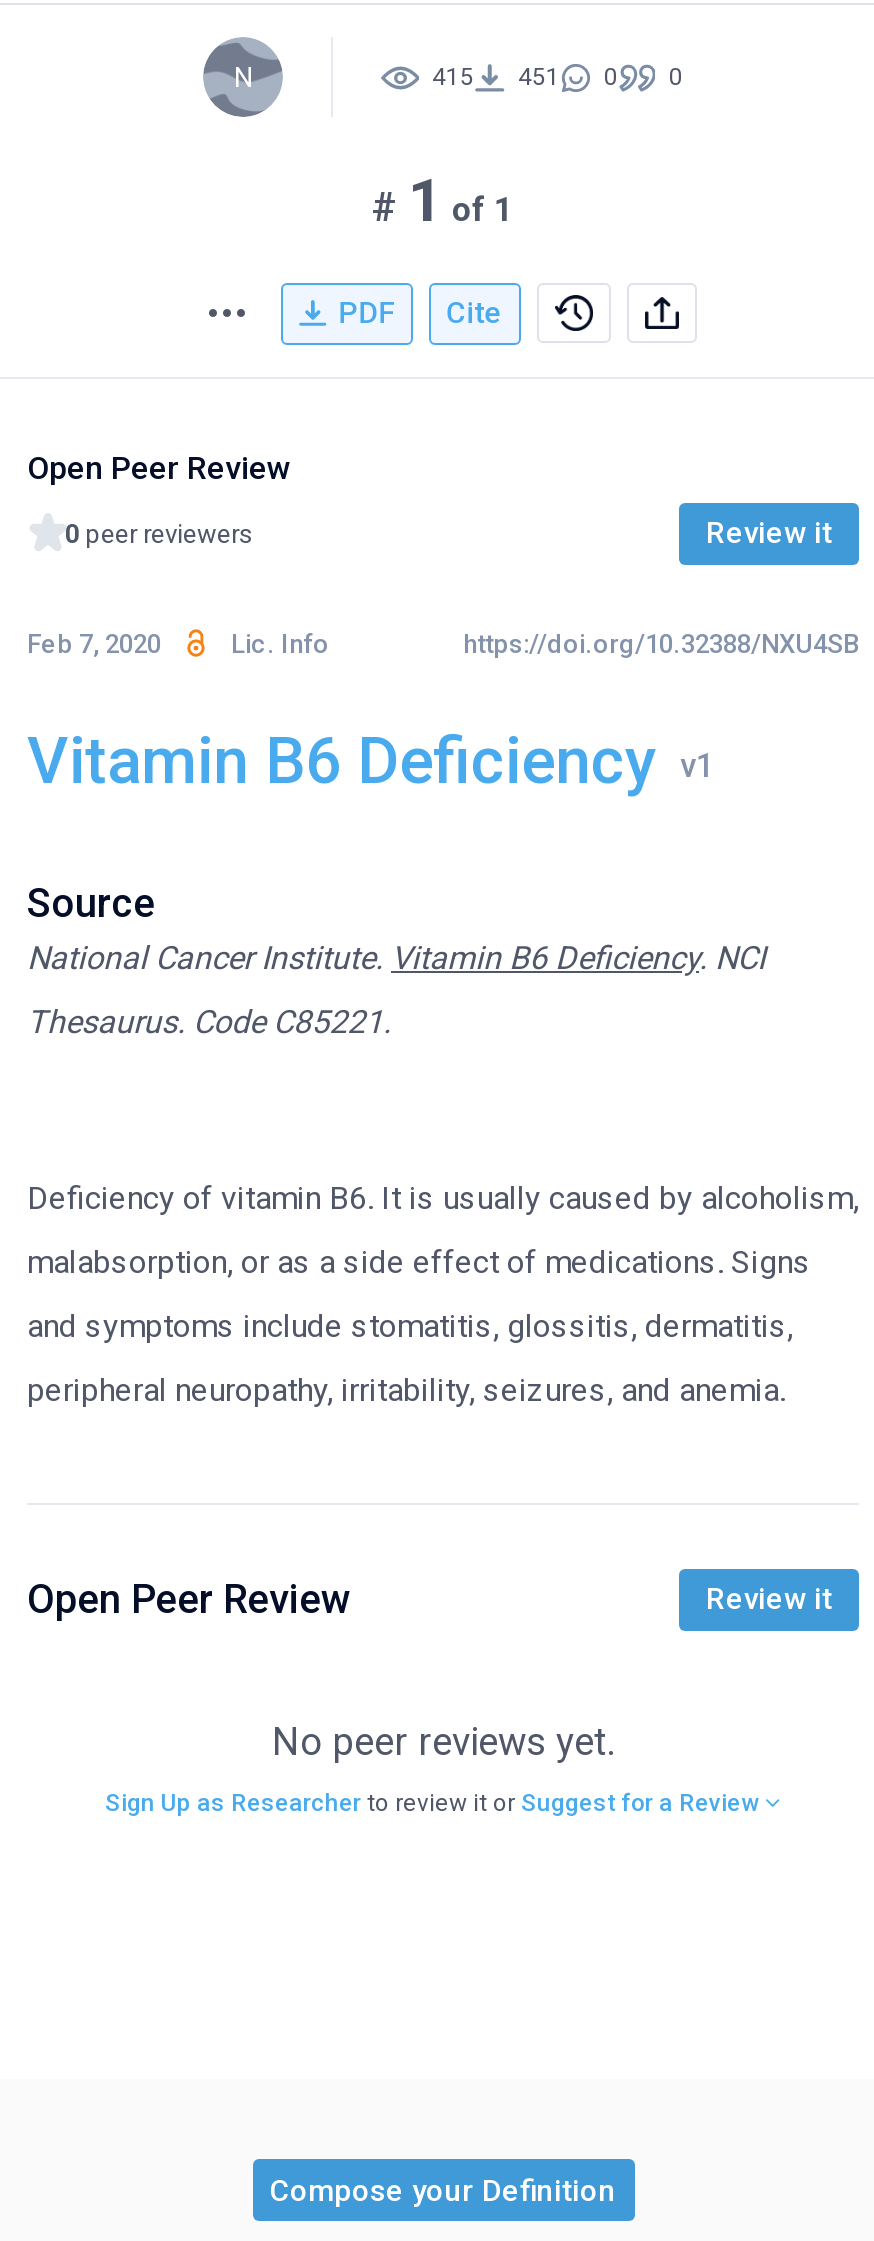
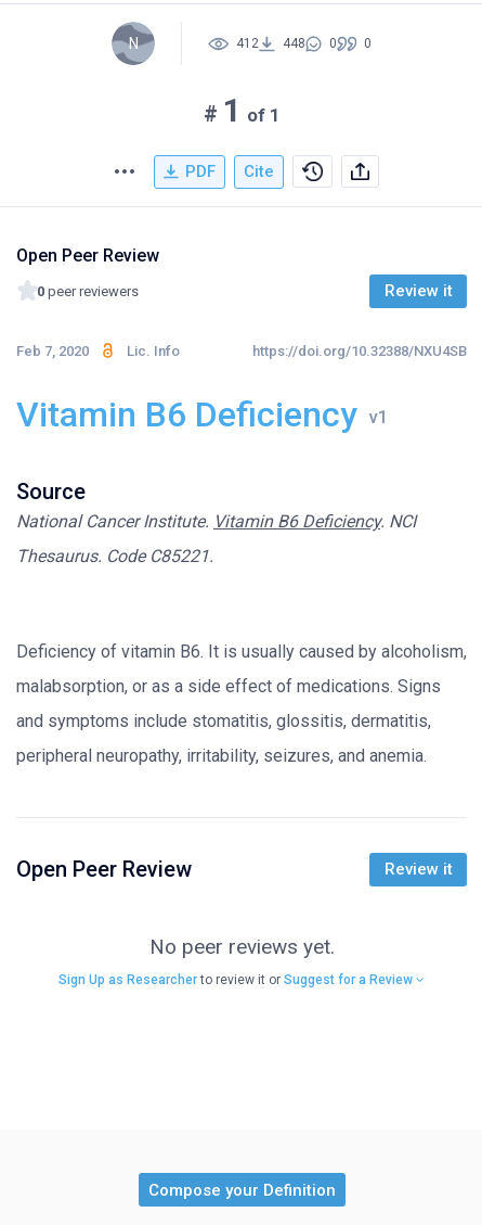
[432,63,474,91] 415 -> [236,36,258,51] 412
[518,63,560,91] 451 -> [282,36,305,51] 448

